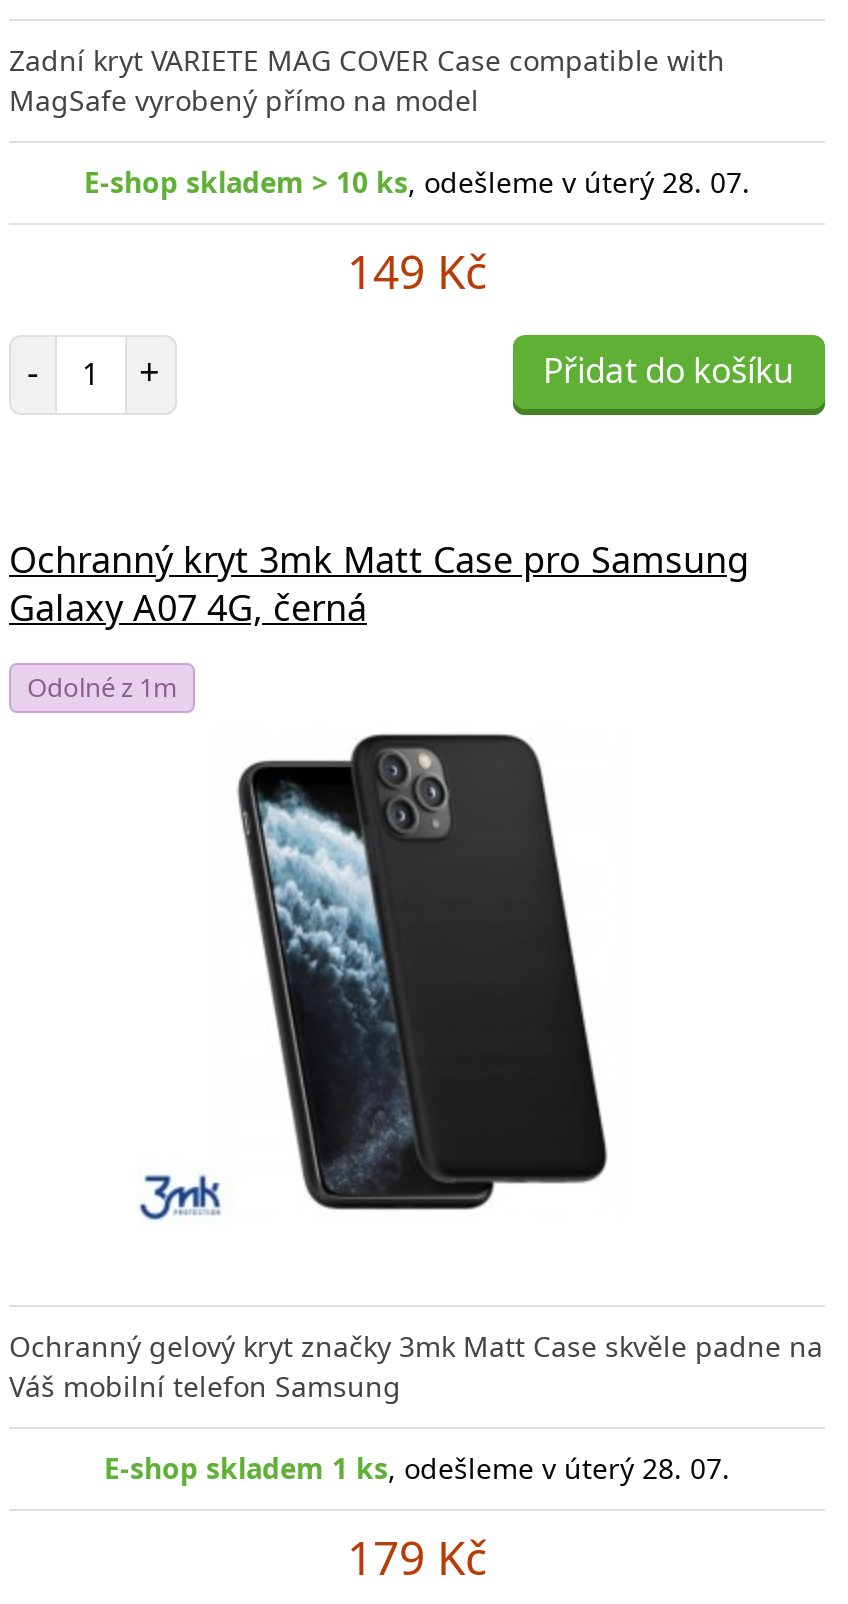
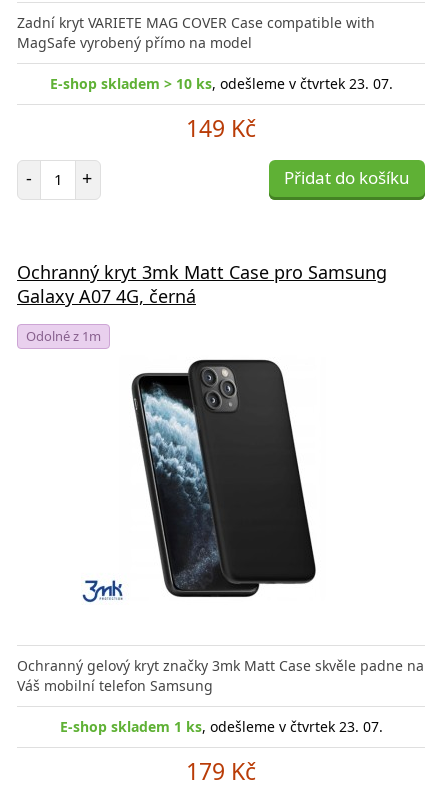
[84,162,750,200] E-shop skladem > 10 ks, odešleme v úterý 28. 07. -> [49,73,392,92] E-shop skladem > 10 ks, odešleme v čtvrtek 23. 07.
[104,1448,730,1486] E-shop skladem 1 ks, odešleme v úterý 28. 07. -> [59,716,382,735] E-shop skladem 1 ks, odešleme v čtvrtek 23. 07.

